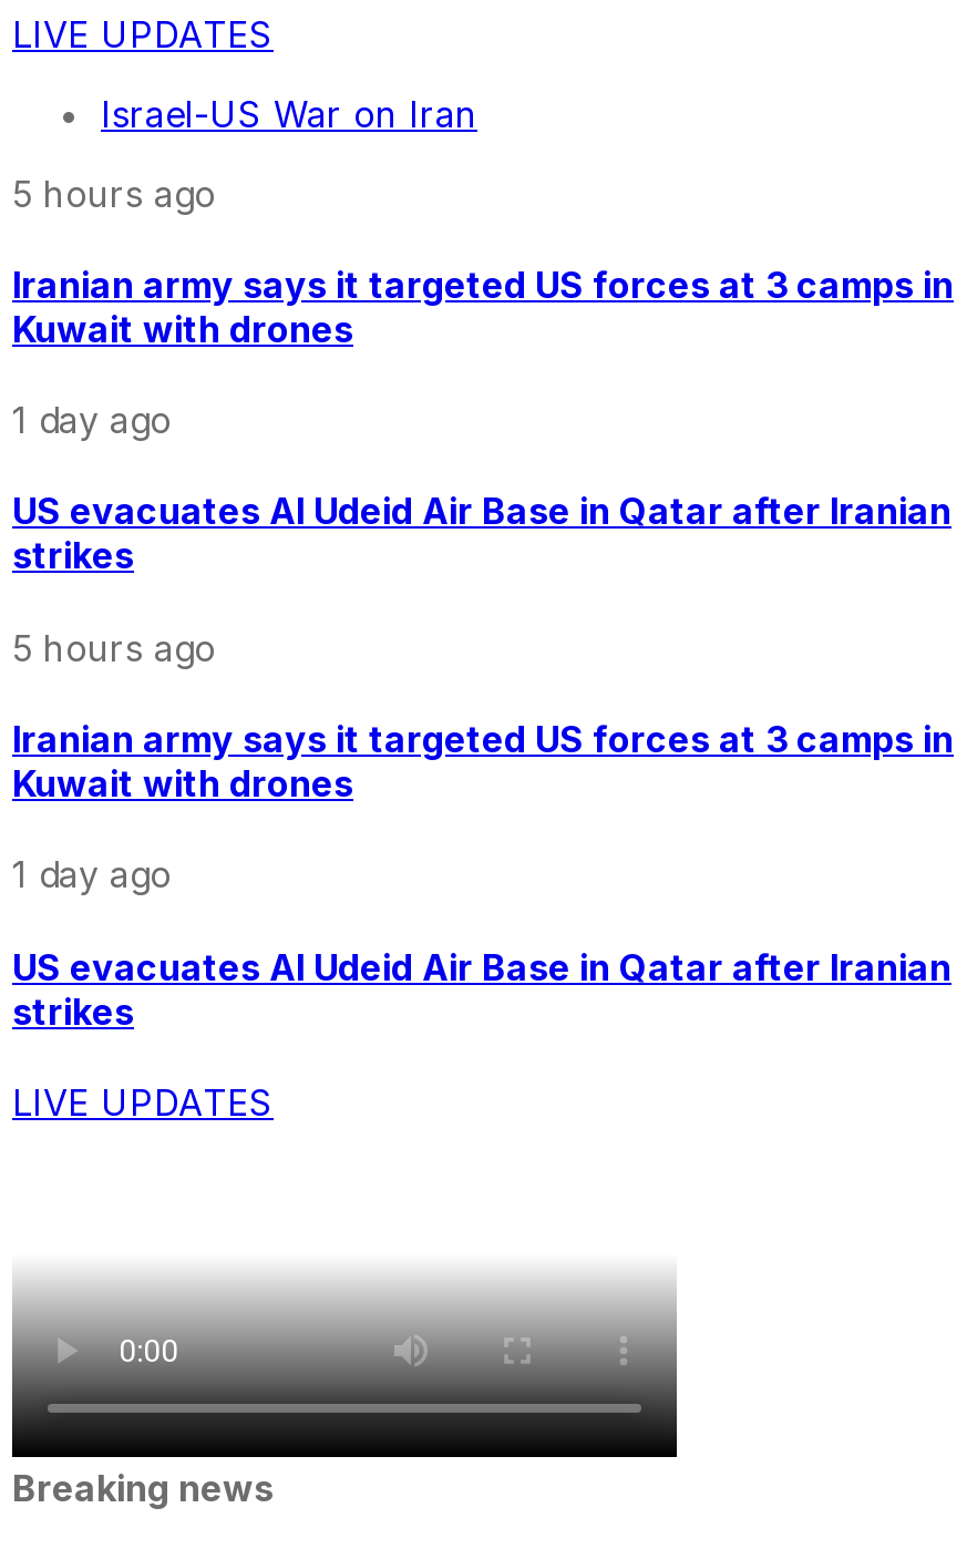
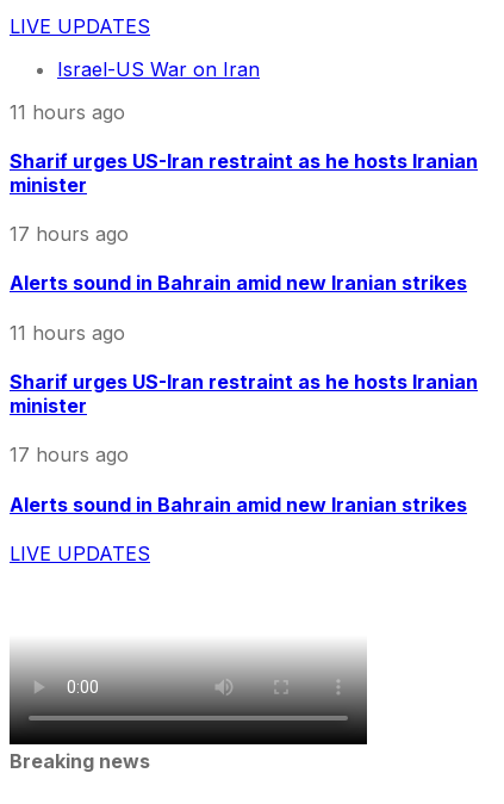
[12,171,216,215] 5 hours ago -> [10,100,125,124] 11 hours ago
[12,262,954,351] Iranian army says it targeted US forces at 3 camps in | Kuwait with drones -> [10,149,478,197] Sharif urges US-Iran restraint as he hosts Iranian | minister
[12,398,172,443] 1 day ago -> [10,222,129,246] 17 hours ago
[12,490,951,578] US evacuates Al Udeid Air Base in Qatar after Iranian | strikes -> [10,271,467,295] Alerts sound in Bahrain amid new Iranian strikes
[12,625,216,670] 5 hours ago -> [10,321,125,344] 11 hours ago
[12,717,954,806] Iranian army says it targeted US forces at 3 camps in | Kuwait with drones -> [10,370,478,418] Sharif urges US-Iran restraint as he hosts Iranian | minister
[12,853,172,897] 1 day ago -> [10,443,129,467] 17 hours ago
[12,944,951,1033] US evacuates Al Udeid Air Base in Qatar after Iranian | strikes -> [10,492,467,516] Alerts sound in Bahrain amid new Iranian strikes

